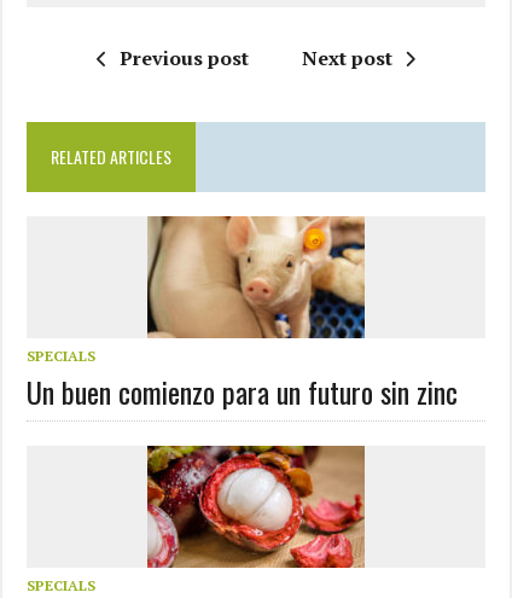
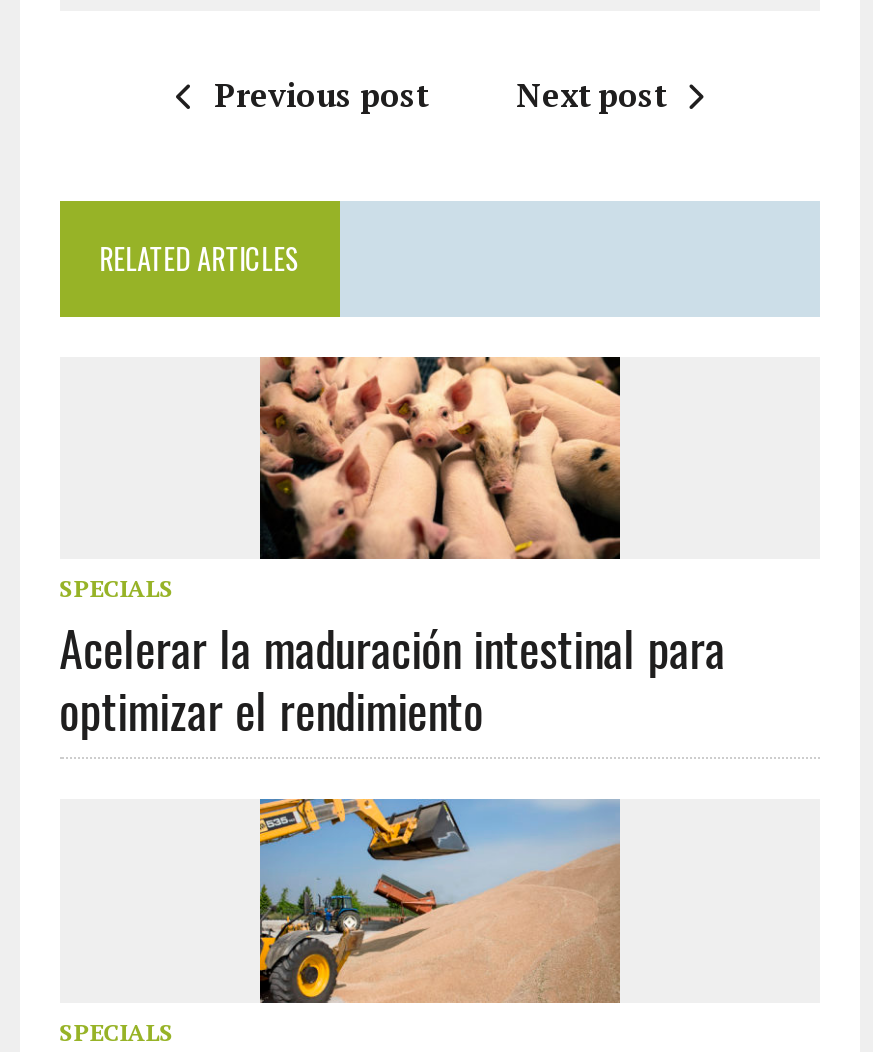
[26,215,457,413] [image] | Un buen comienzo para un futuro sin zinc -> [59,355,725,746] [image] | Acelerar la maduración intestinal para | optimizar el rendimiento
[146,445,366,568] [image] -> [258,797,620,1003] [image]

